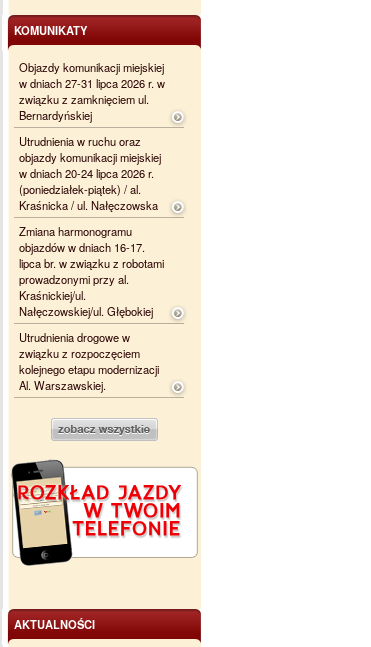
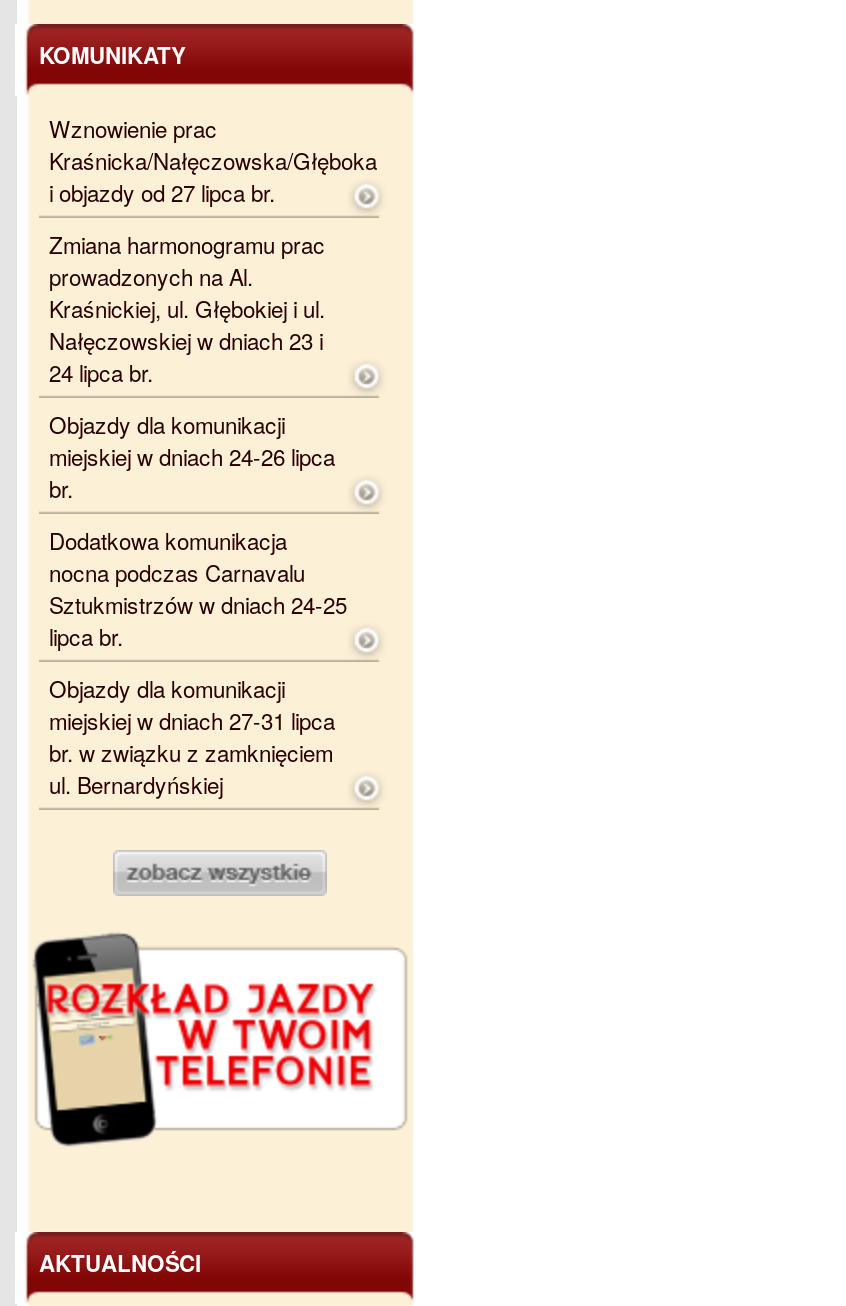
[19,59,165,393] Objazdy komunikacji miejskiej | w dniach 27-31 lipca 2026 r. w | związku z zamknięciem ul. | Bernardyńskiej | Utrudnienia w ruchu oraz | objazdy komunikacji miejskiej | w dniach 20-24 lipca 2026 r. | (poniedziałek-piątek) / al. | Kraśnicka / ul. Nałęczowska | Zmiana harmonogramu | objazdów w dniach 16-17. | lipca br. w związku z robotami | prowadzonymi przy al. | Kraśnickiej/ul. | Nałęczowskiej/ul. Głębokiej | Utrudnienia drogowe w | związku z rozpoczęciem | kolejnego etapu modernizacji | Al. Warszawskiej. -> [49,112,377,800] Wznowienie prac | Kraśnicka/Nałęczowska/Głęboka | i objazdy od 27 lipca br. | Zmiana harmonogramu prac | prowadzonych na Al. | Kraśnickiej, ul. Głębokiej i ul. | Nałęczowskiej w dniach 23 i | 24 lipca br. | Objazdy dla komunikacji | miejskiej w dniach 24-26 lipca | br. | Dodatkowa komunikacja | nocna podczas Carnavalu | Sztukmistrzów w dniach 24-25 | lipca br. | Objazdy dla komunikacji | miejskiej w dniach 27-31 lipca | br. w związku z zamknięciem | ul. Bernardyńskiej

